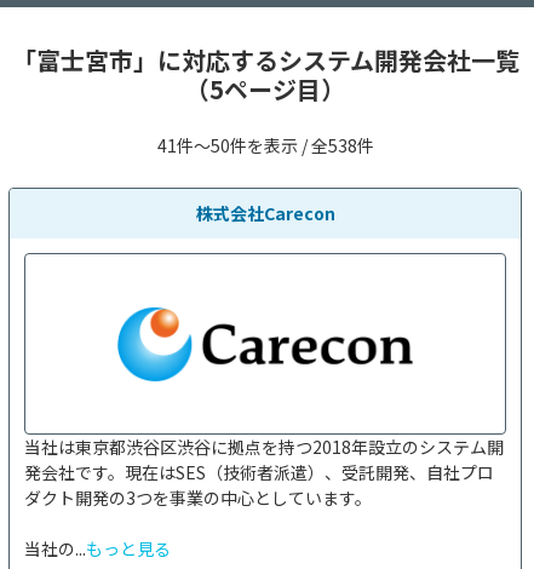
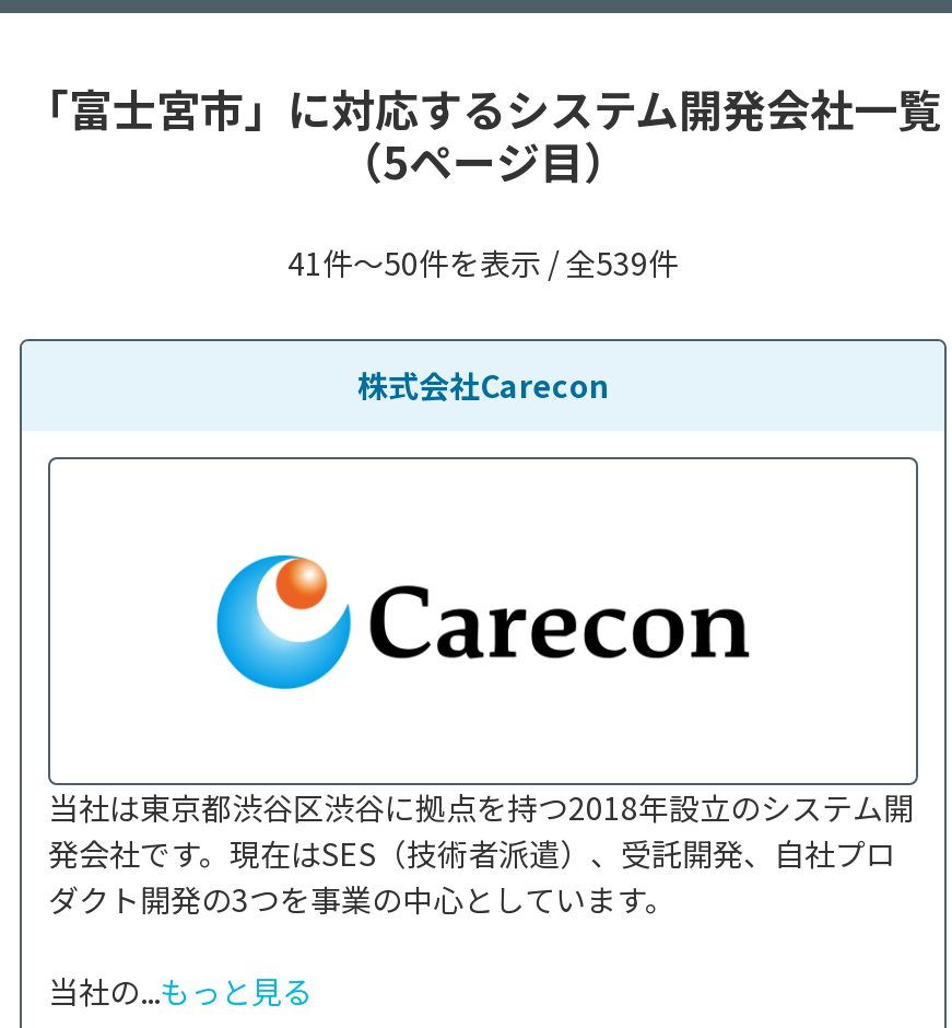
[157,133,374,157] 41件〜50件を表示 / 全538件 -> [287,241,679,284] 41件〜50件を表示 / 全539件

